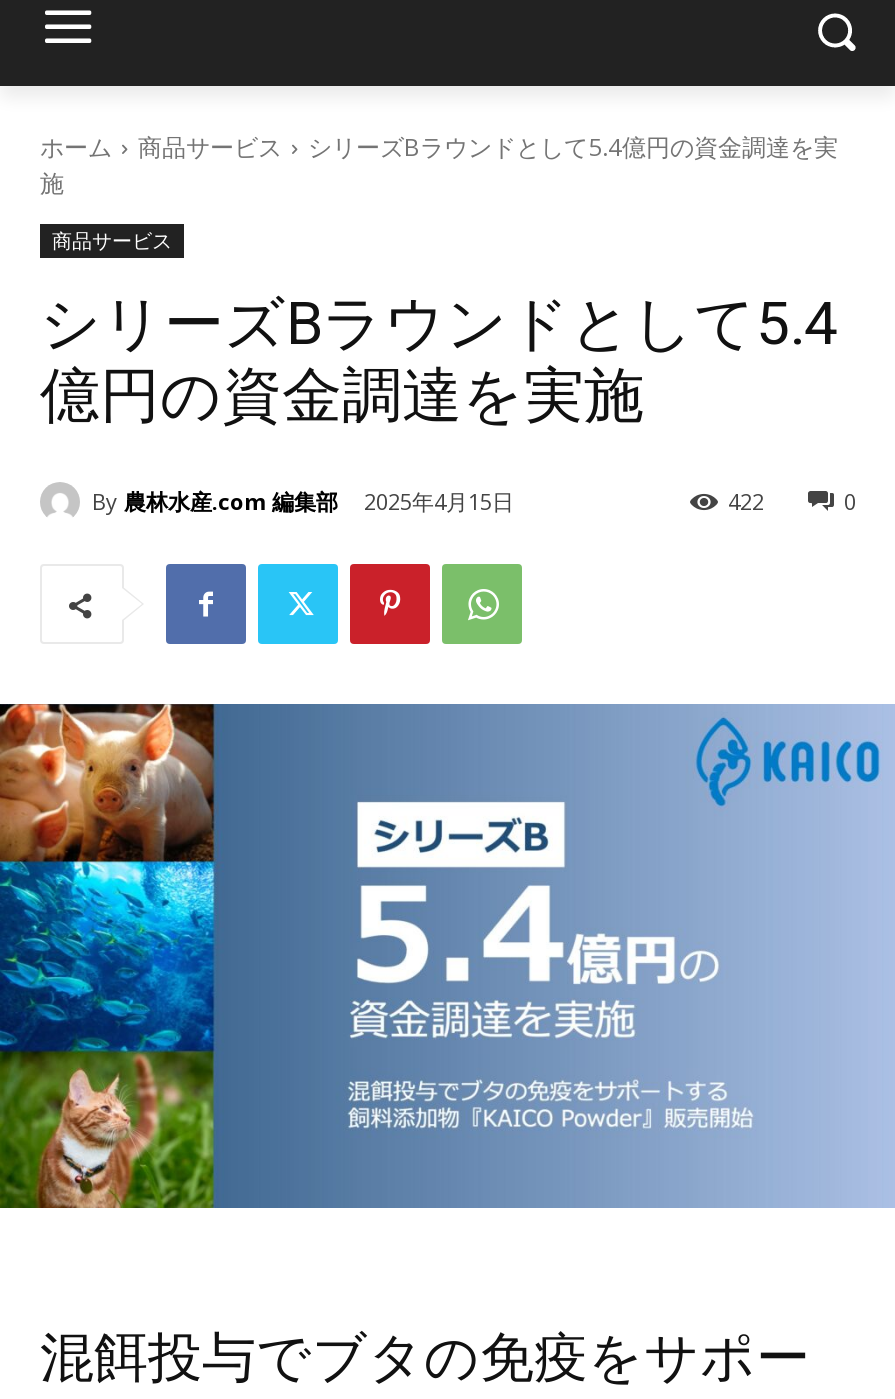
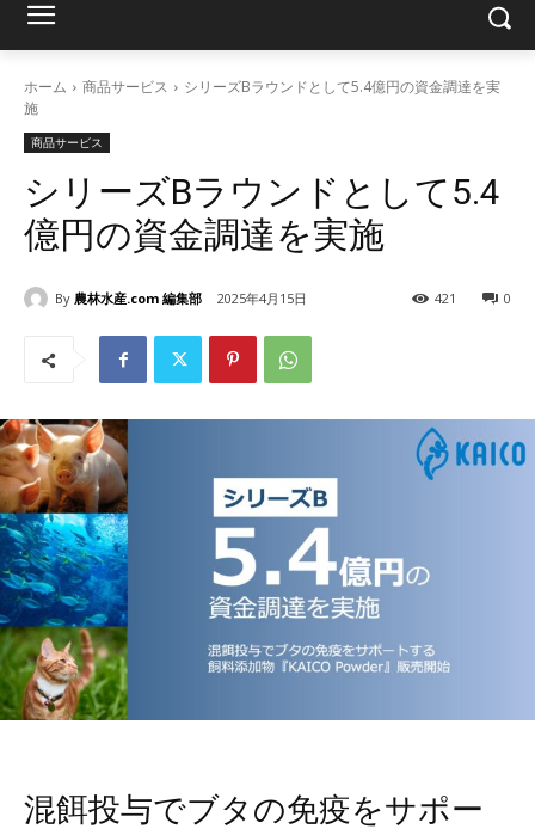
[728,486,764,516] 422 -> [435,289,456,307] 421

